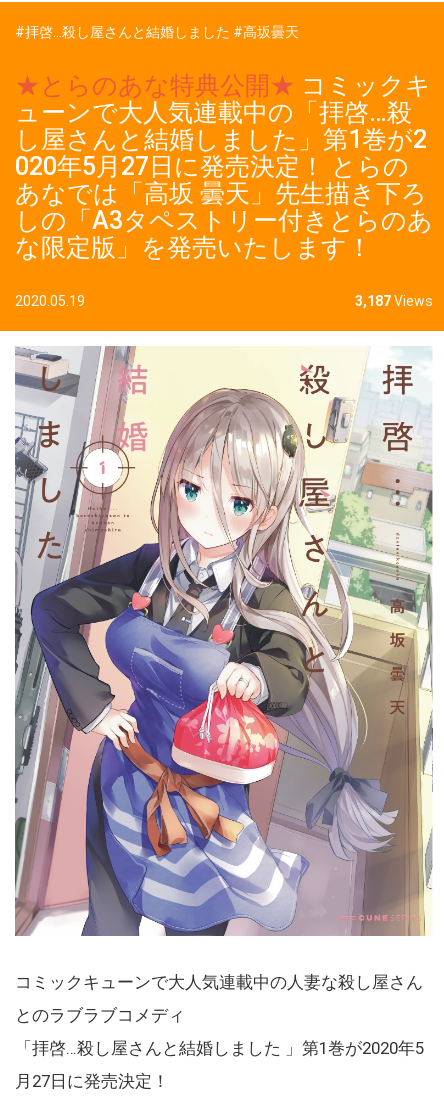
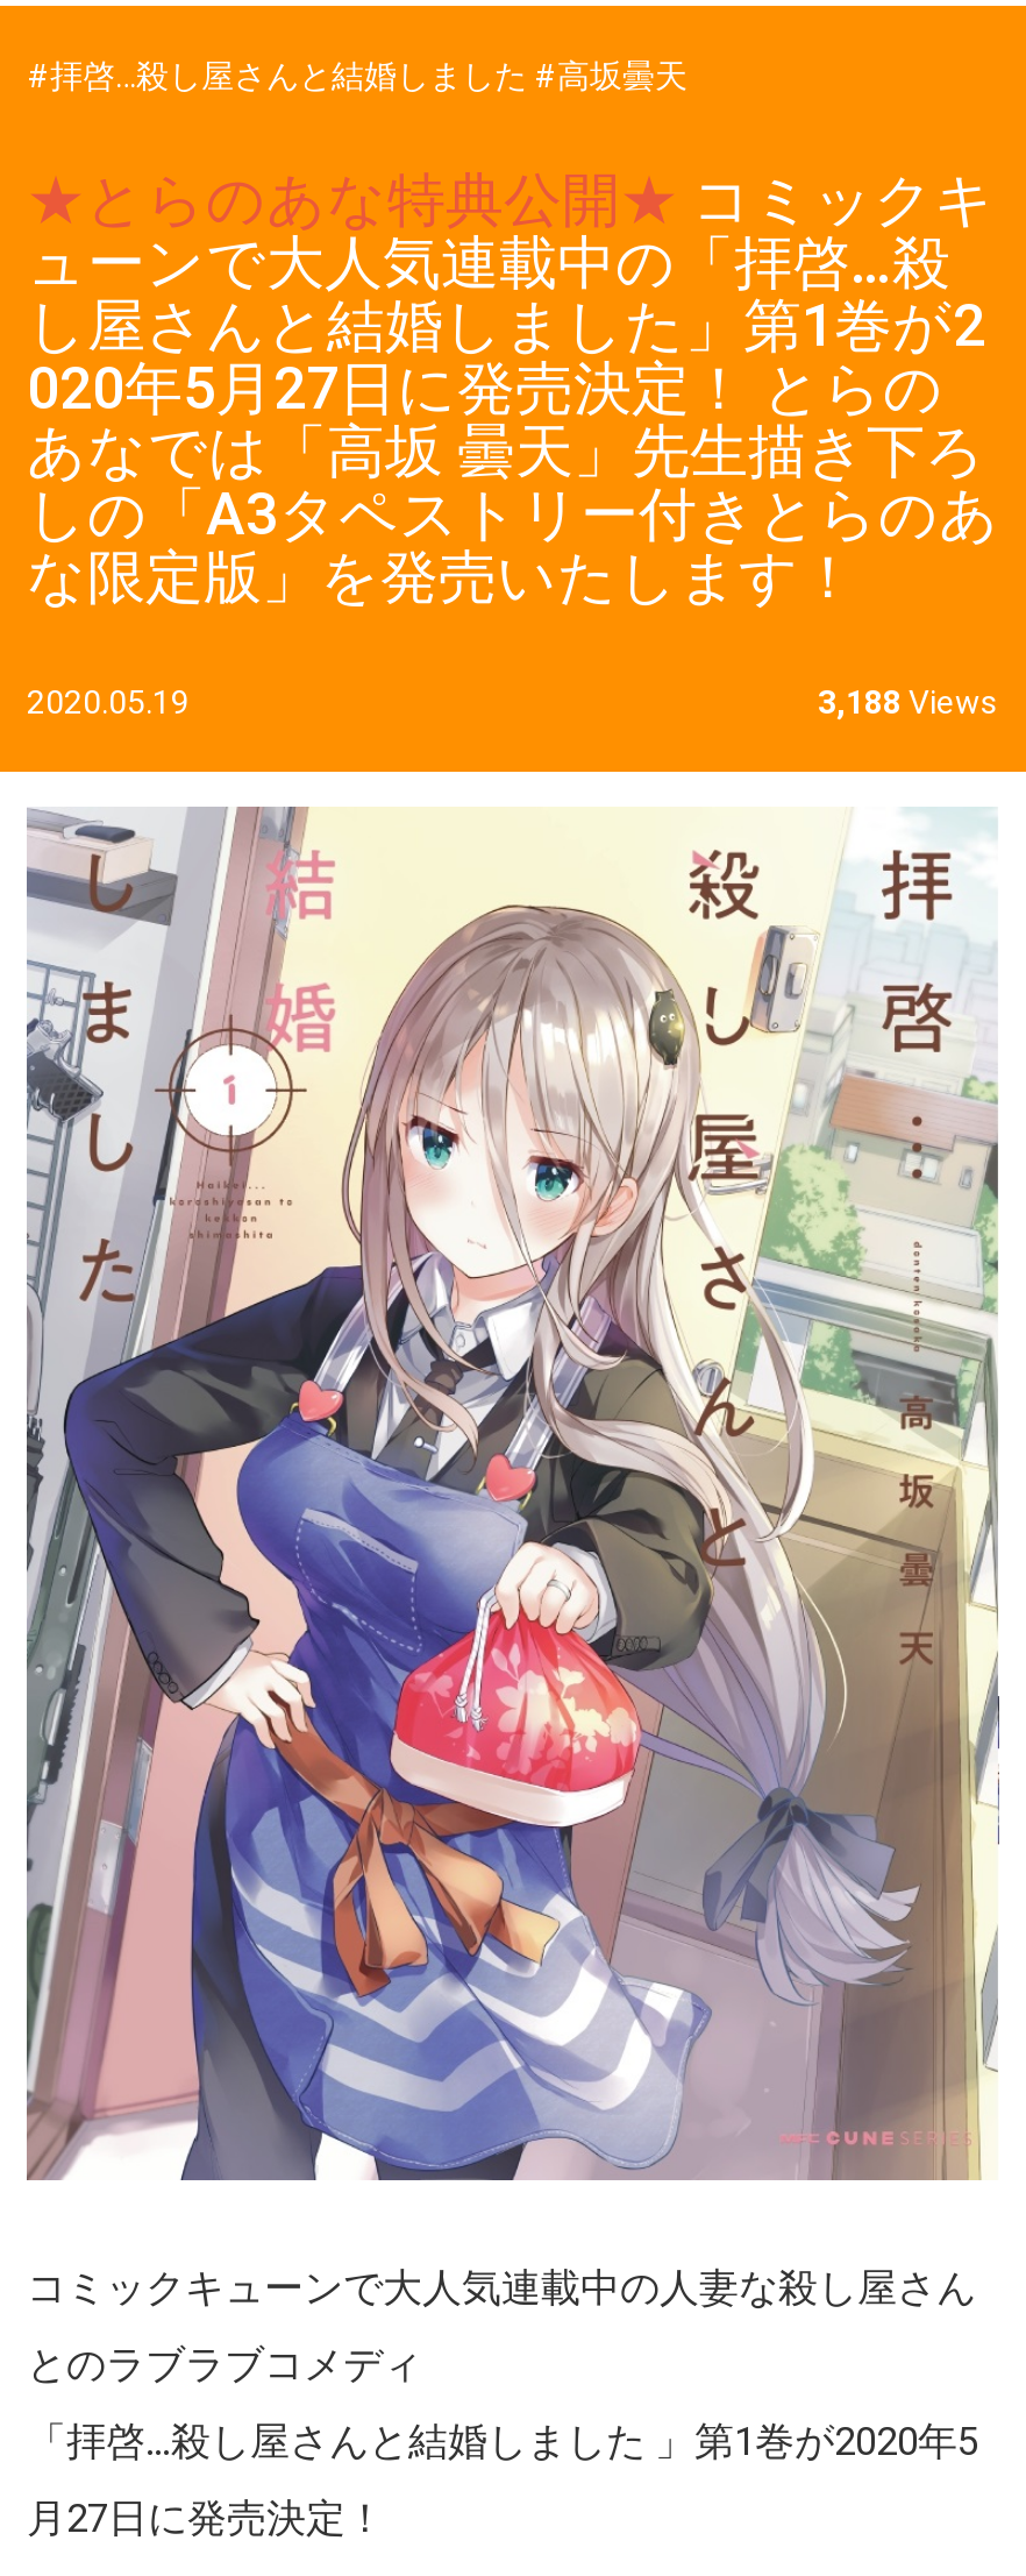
[355,293,433,309] 3,187 Views -> [818,683,999,720] 3,188 Views

